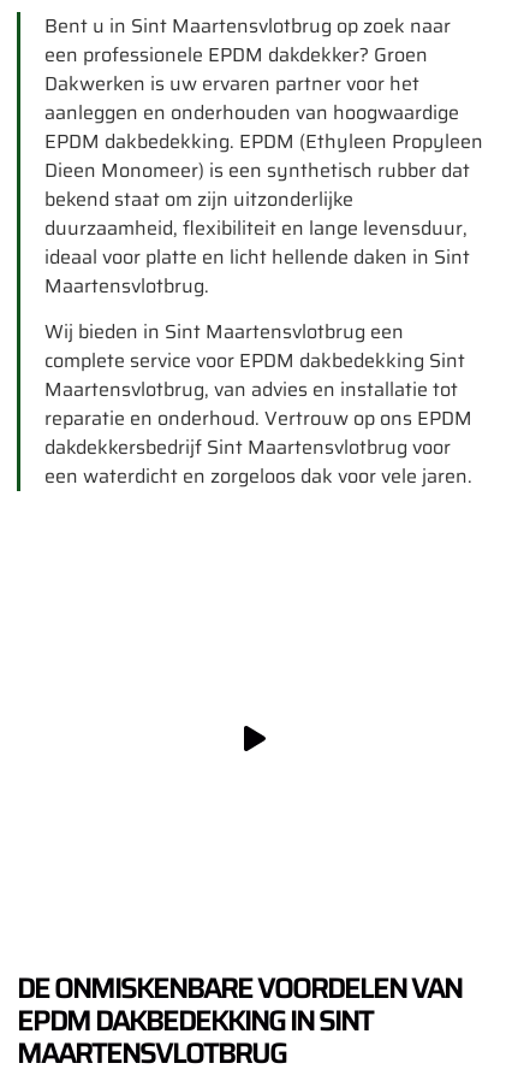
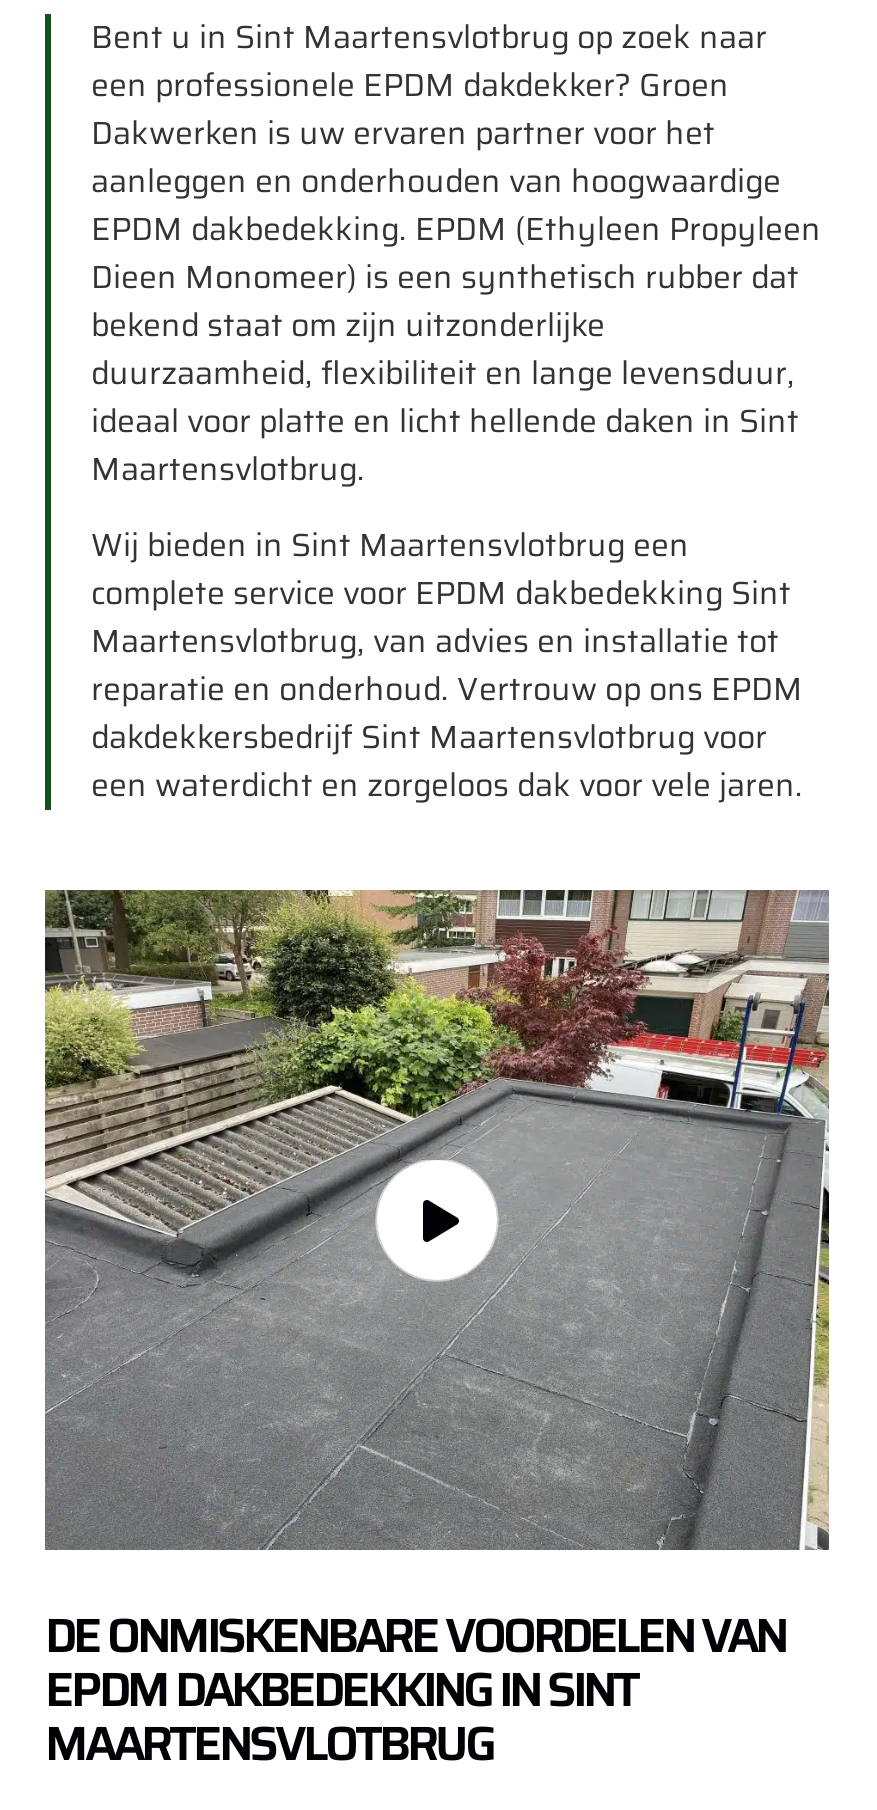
none -> [43,888,831,1552] [image]

